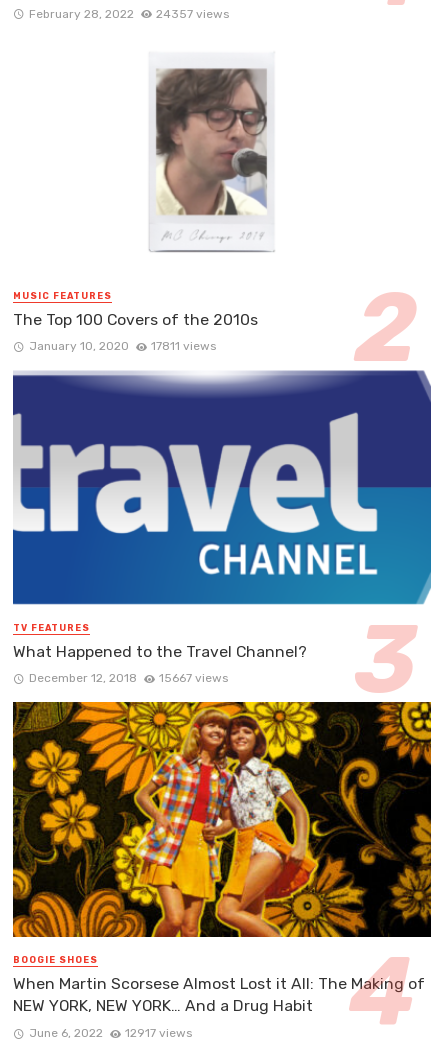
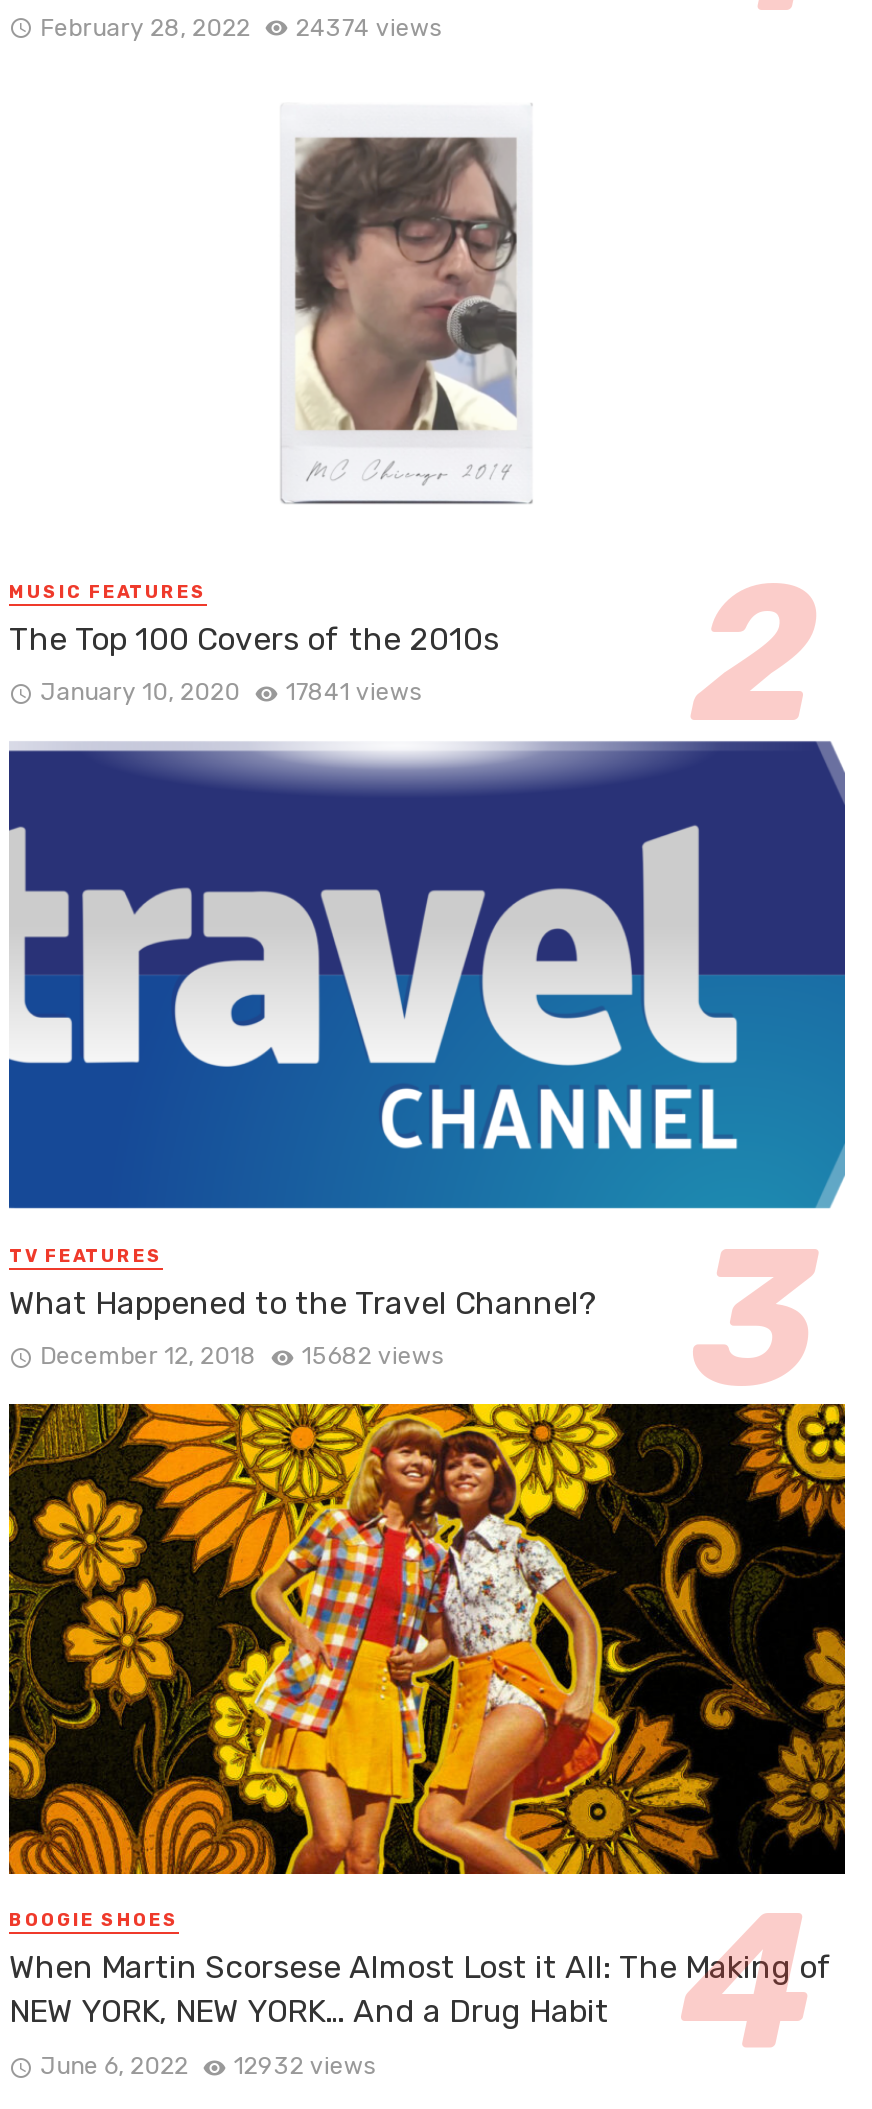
[29,7,229,21] February 28, 2022 24357 views -> [40,13,442,41] February 28, 2022 24374 views
[29,339,216,353] January 10, 2020 17811 views -> [40,678,422,706] January 10, 2020 17841 views
[29,671,228,685] December 12, 2018 15667 views -> [40,1343,444,1371] December 12, 2018 15682 views
[29,1026,192,1040] June 6, 2022 12917 views -> [40,2051,376,2079] June 6, 2022 12932 views

